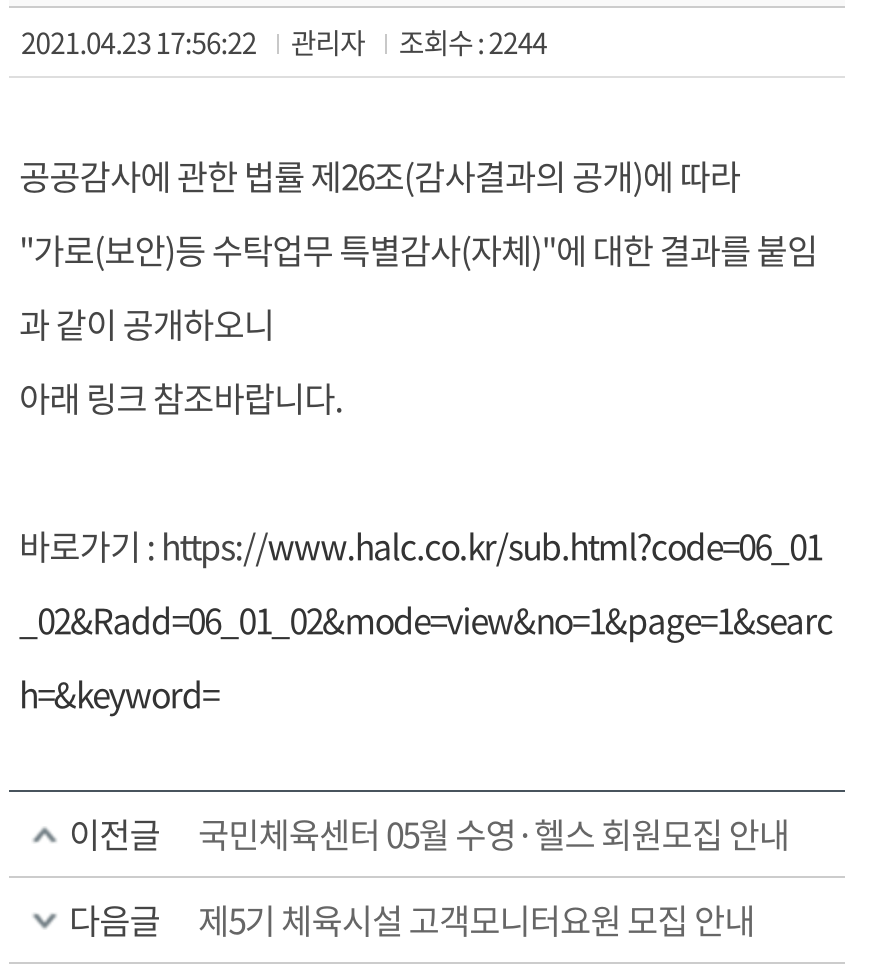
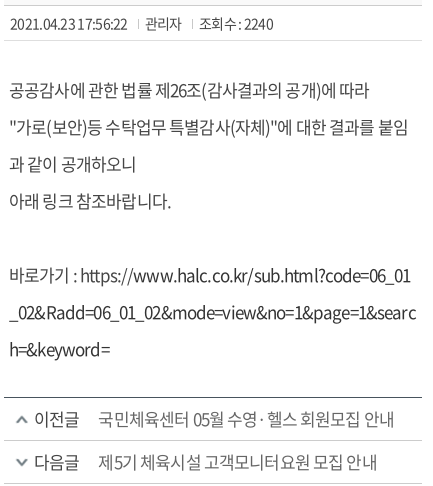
[21,23,547,63] 2021.04.23 17:56:22 관리자 조회수 : 2244 -> [10,13,273,33] 2021.04.23 17:56:22 관리자 조회수 : 2240

